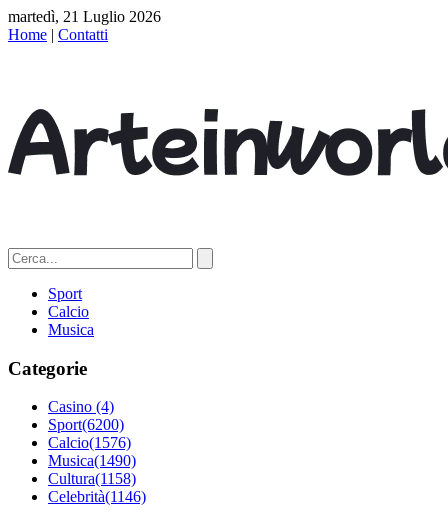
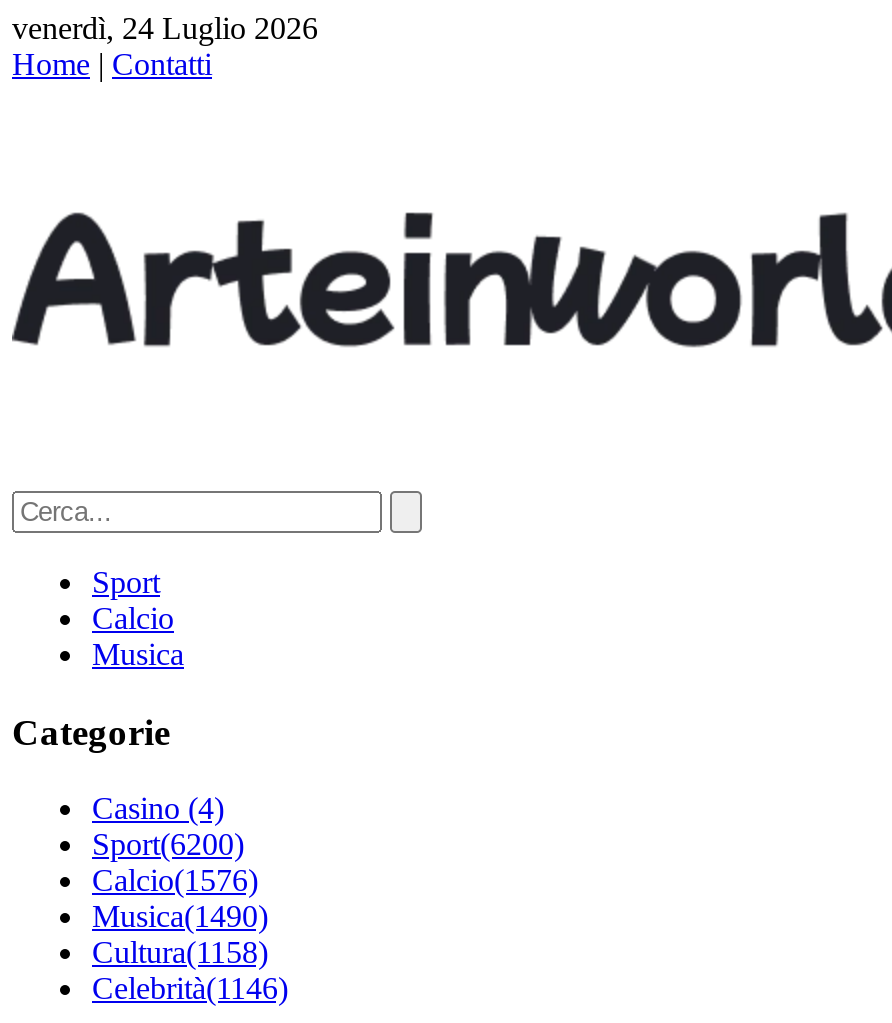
[8,8,161,25] martedì, 21 Luglio 2026 -> [12,11,318,45] venerdì, 24 Luglio 2026

